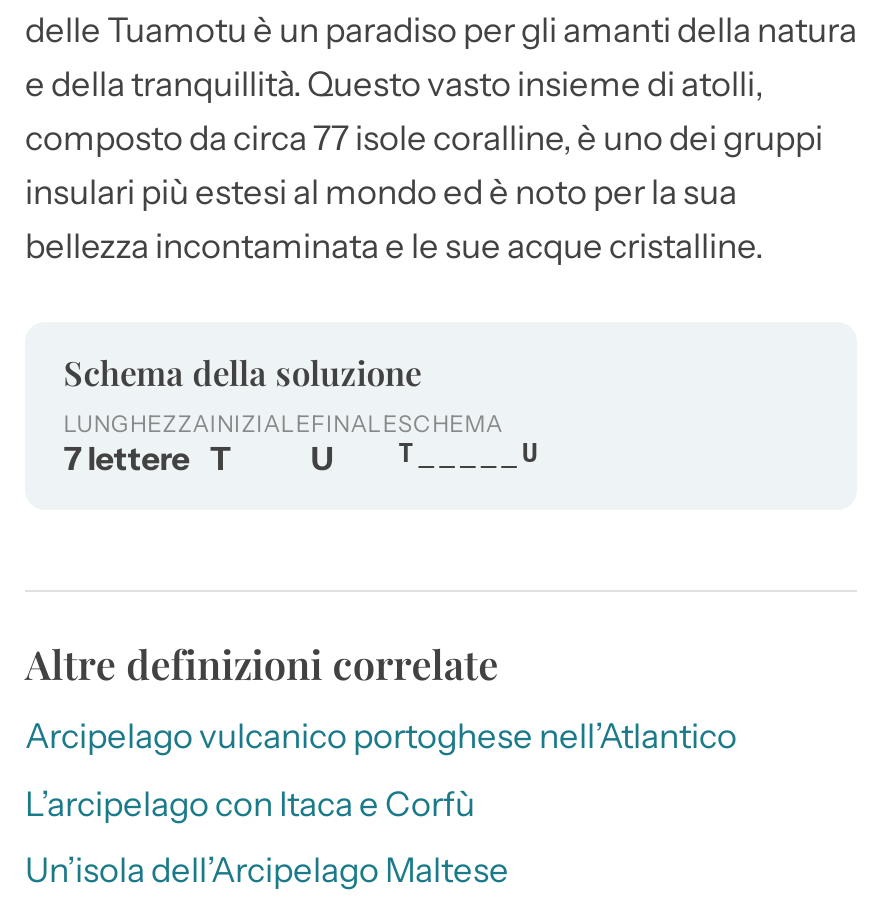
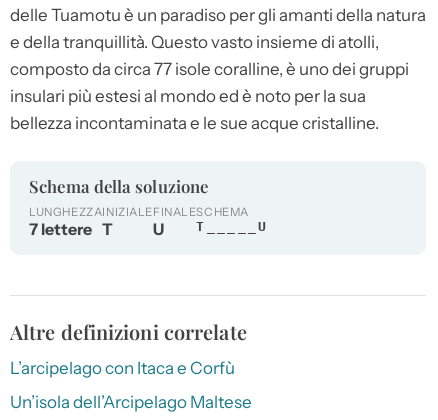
[25,717,737,757] Arcipelago vulcanico portoghese nell’Atlantico -> none

